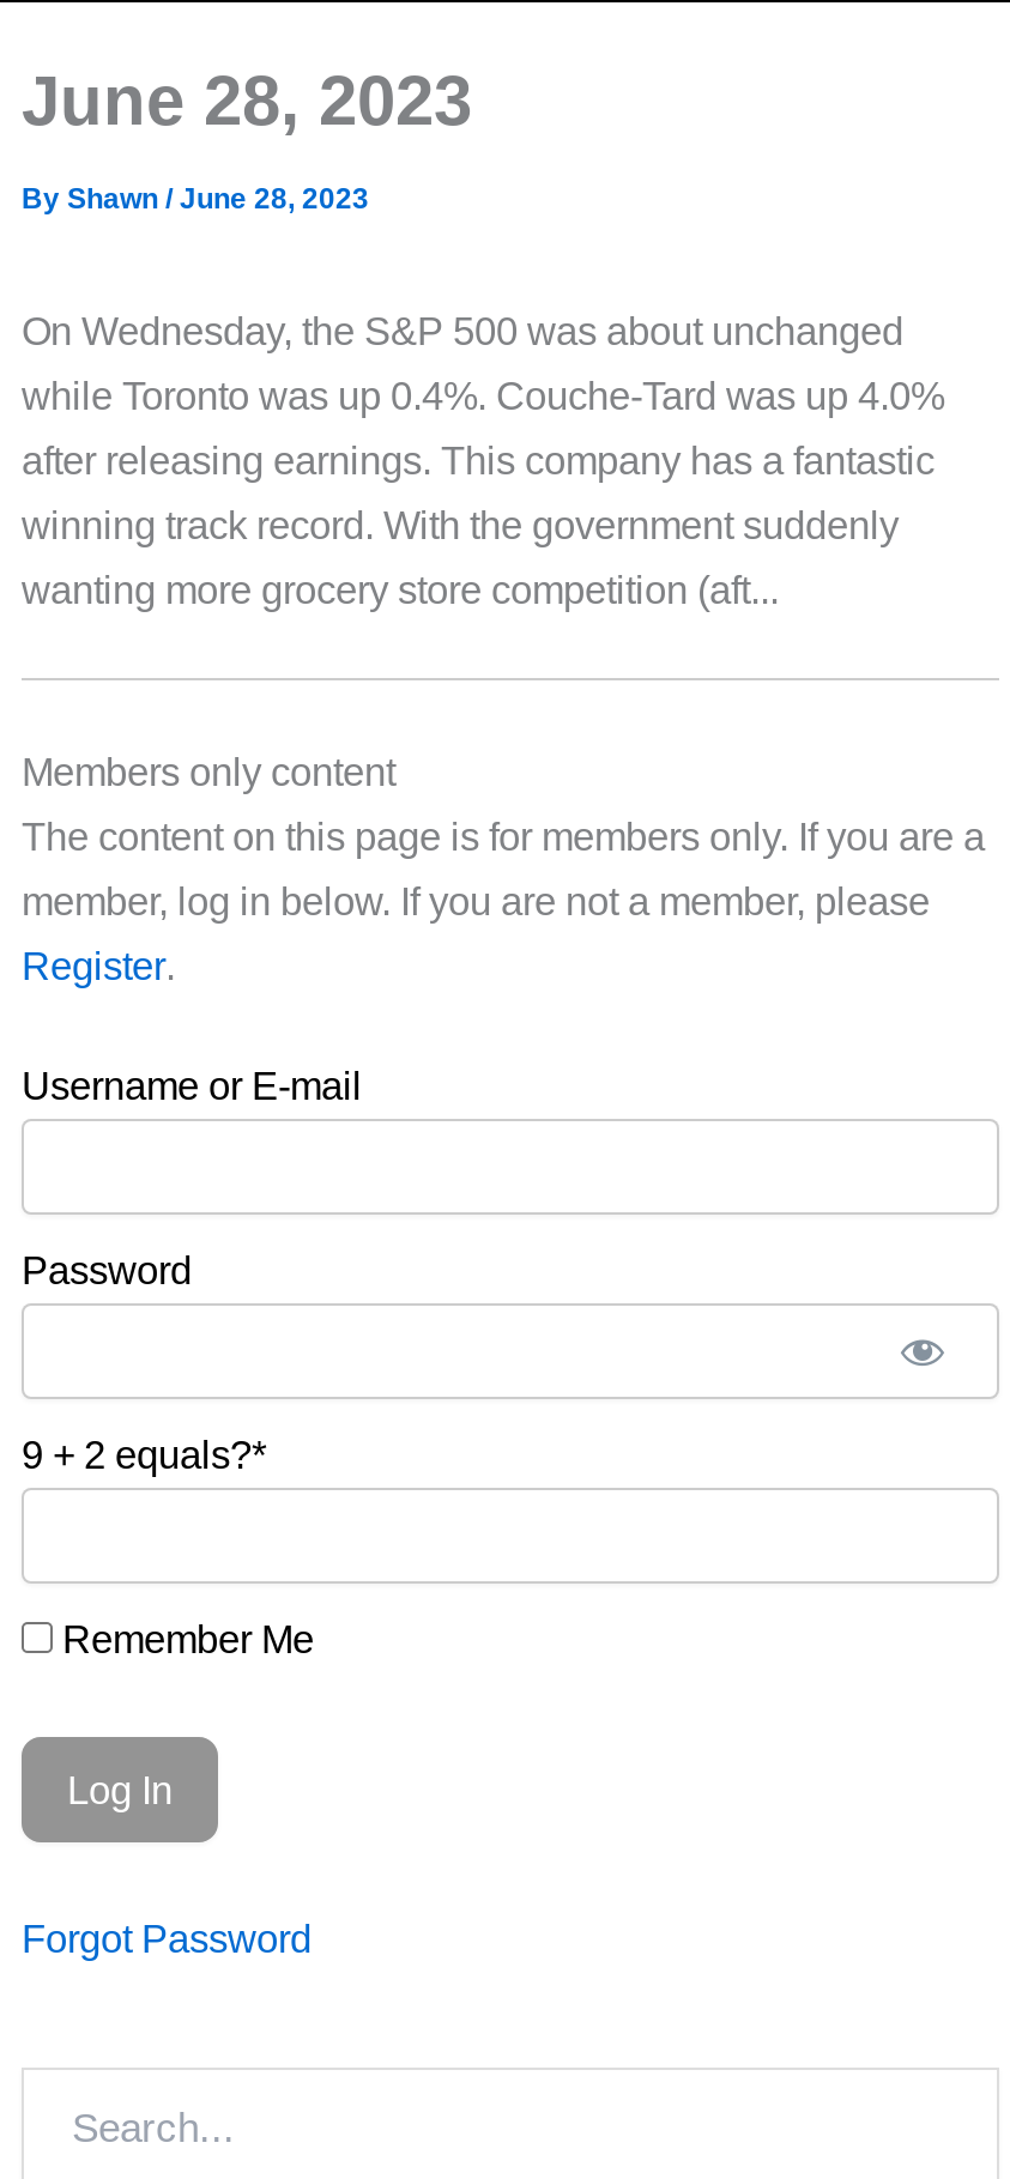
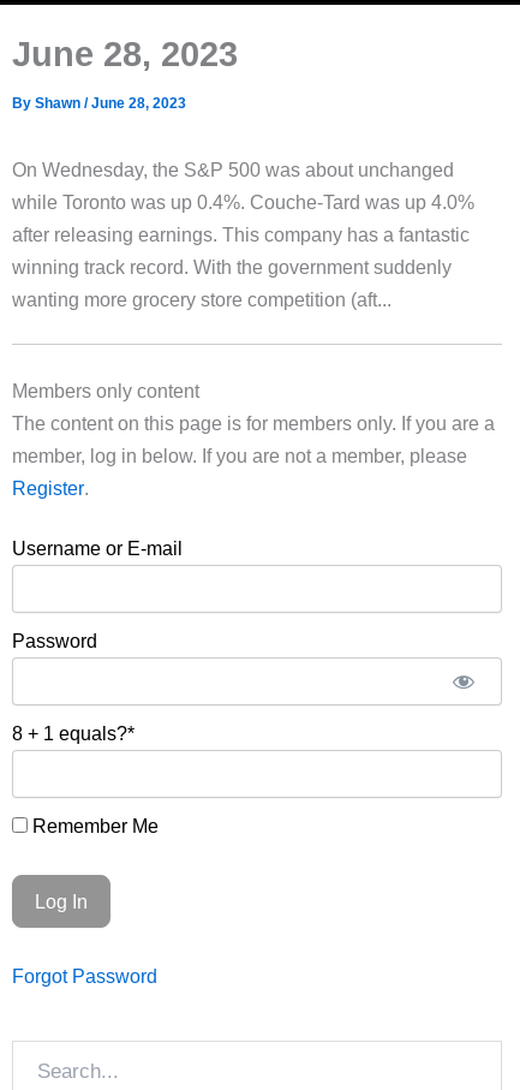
[22,1432,266,1475] 9 + 2 equals?* -> [12,722,135,744] 8 + 1 equals?*

